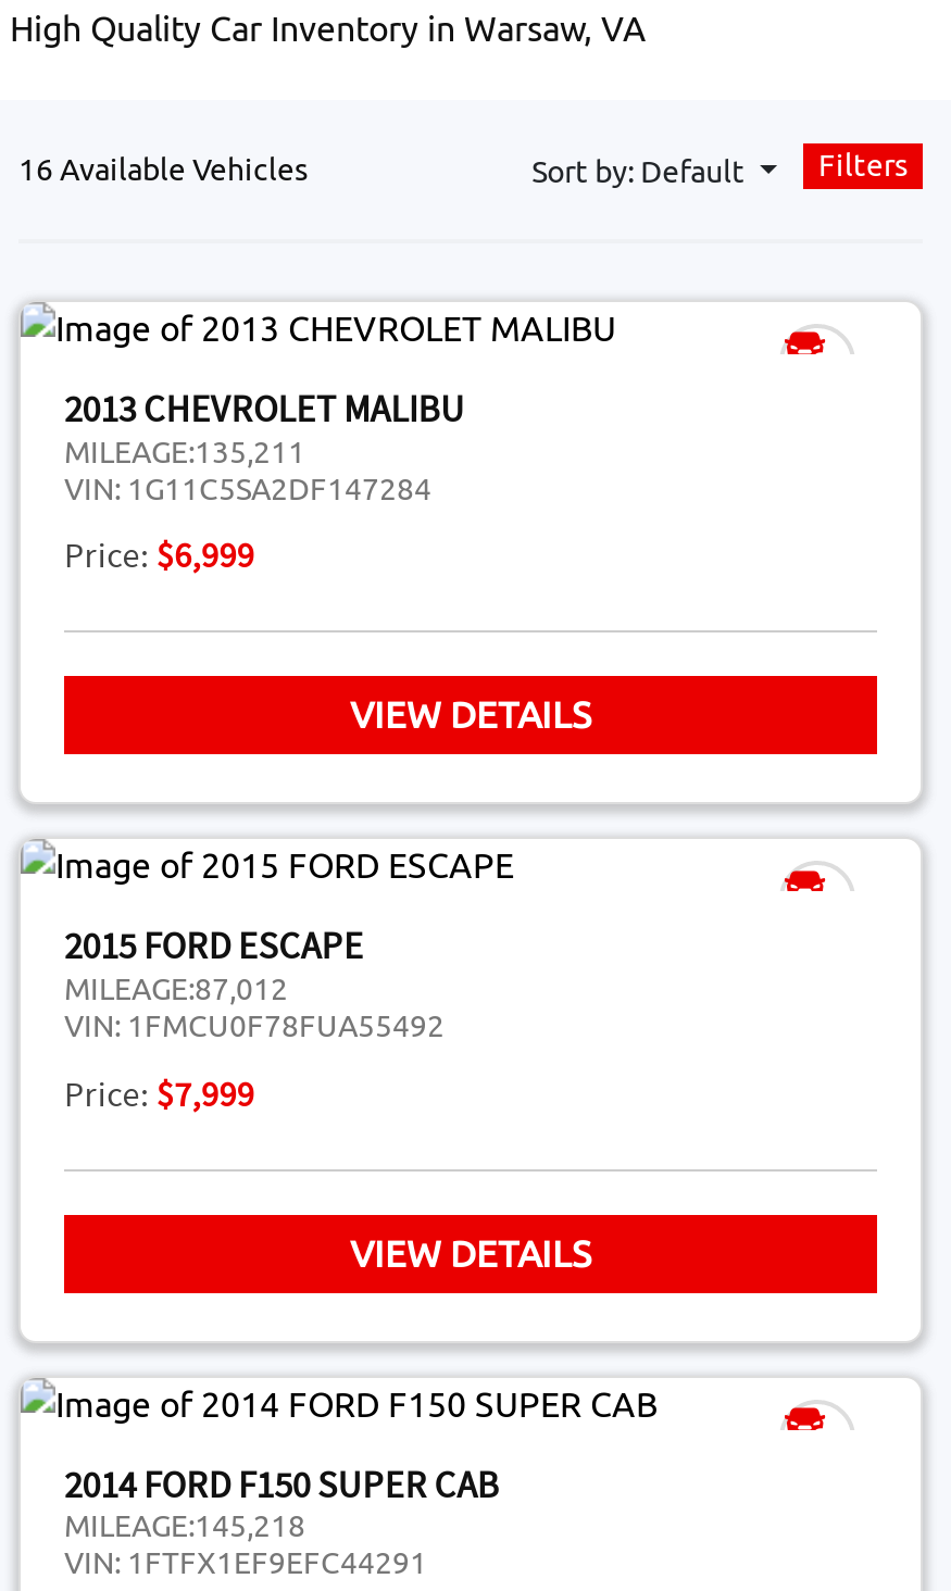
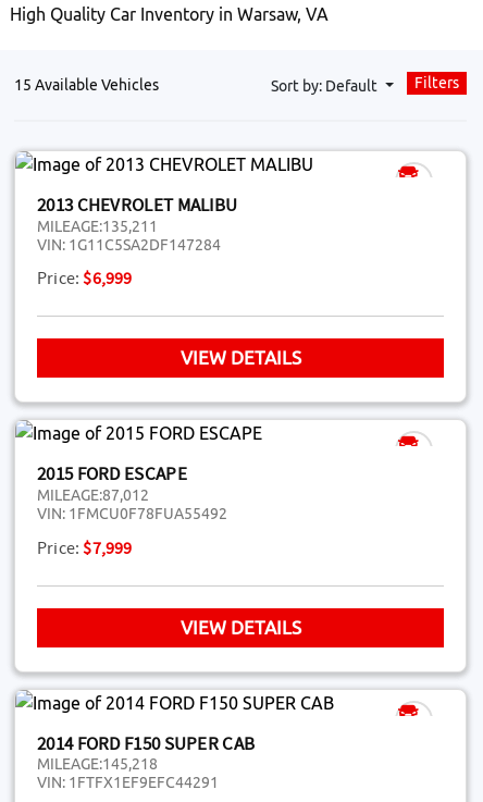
[18,152,308,187] 16 Available Vehicles -> [14,76,159,94] 15 Available Vehicles

